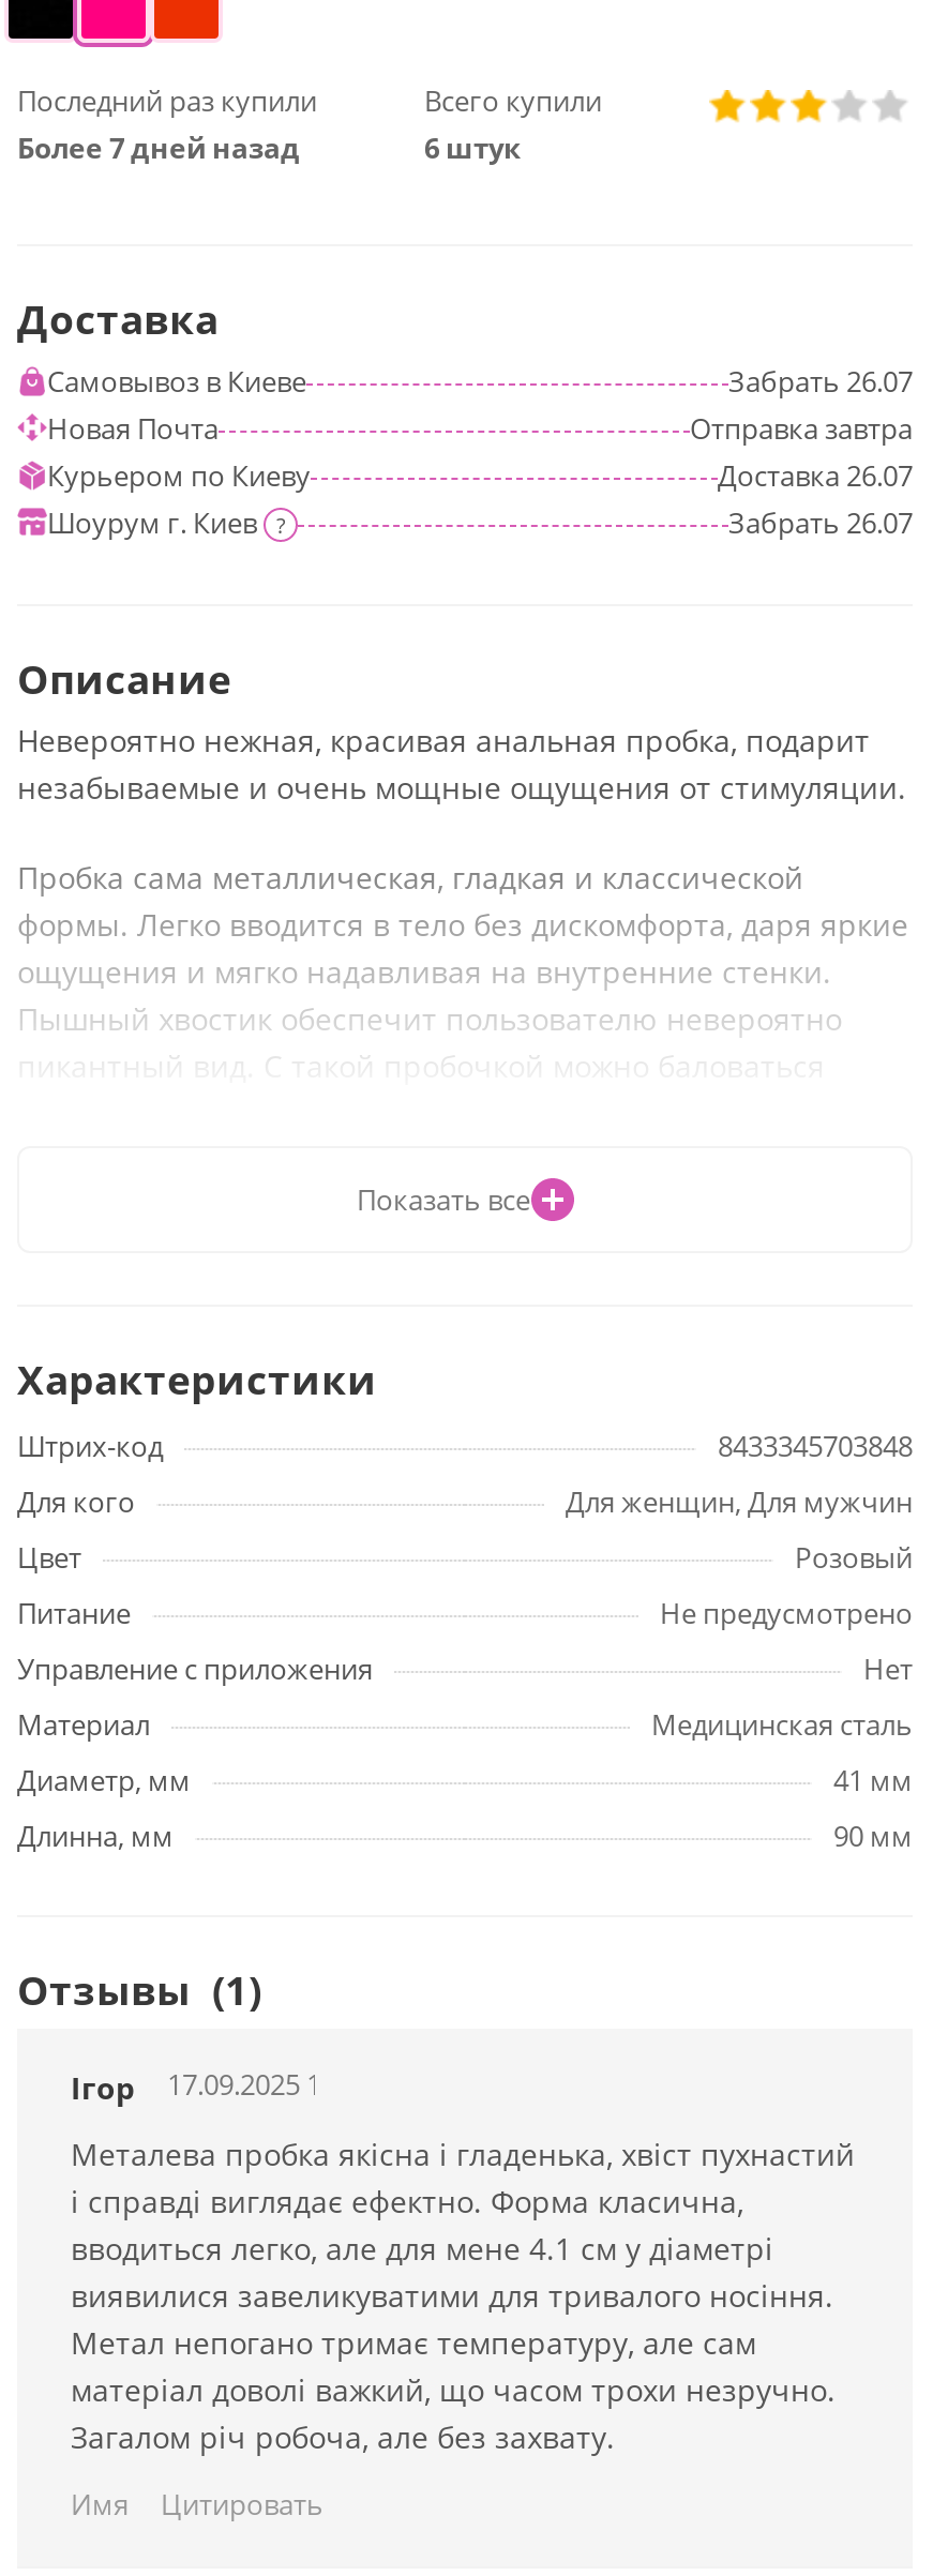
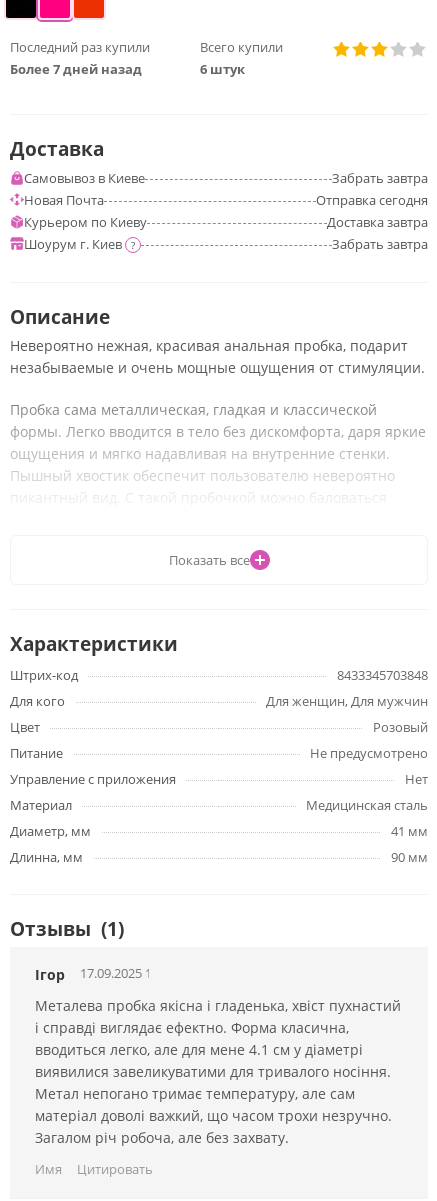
[728,361,913,400] Забрать 26.07 -> [332,168,428,186] Забрать завтра
[690,408,913,447] Отправка завтра -> [316,190,428,208] Отправка сегодня
[718,455,913,494] Доставка 26.07 -> [327,212,428,230] Доставка завтра
[728,502,913,541] Забрать 26.07 -> [332,234,428,252] Забрать завтра

